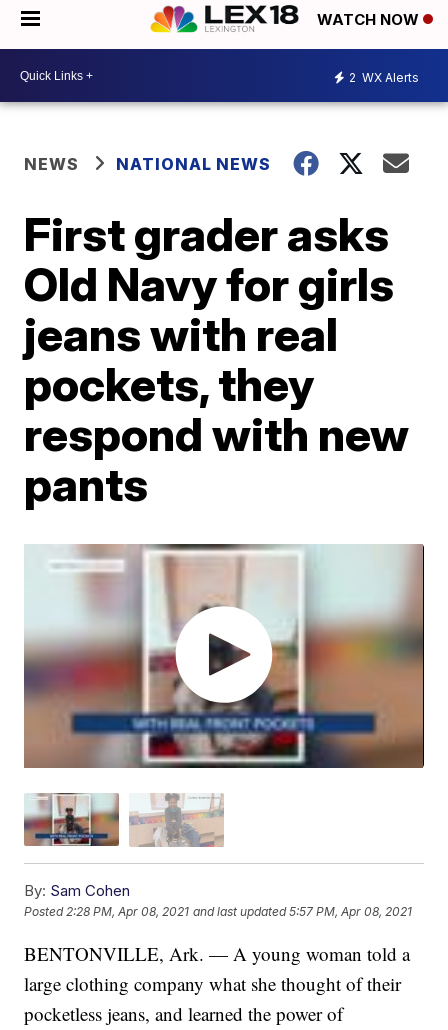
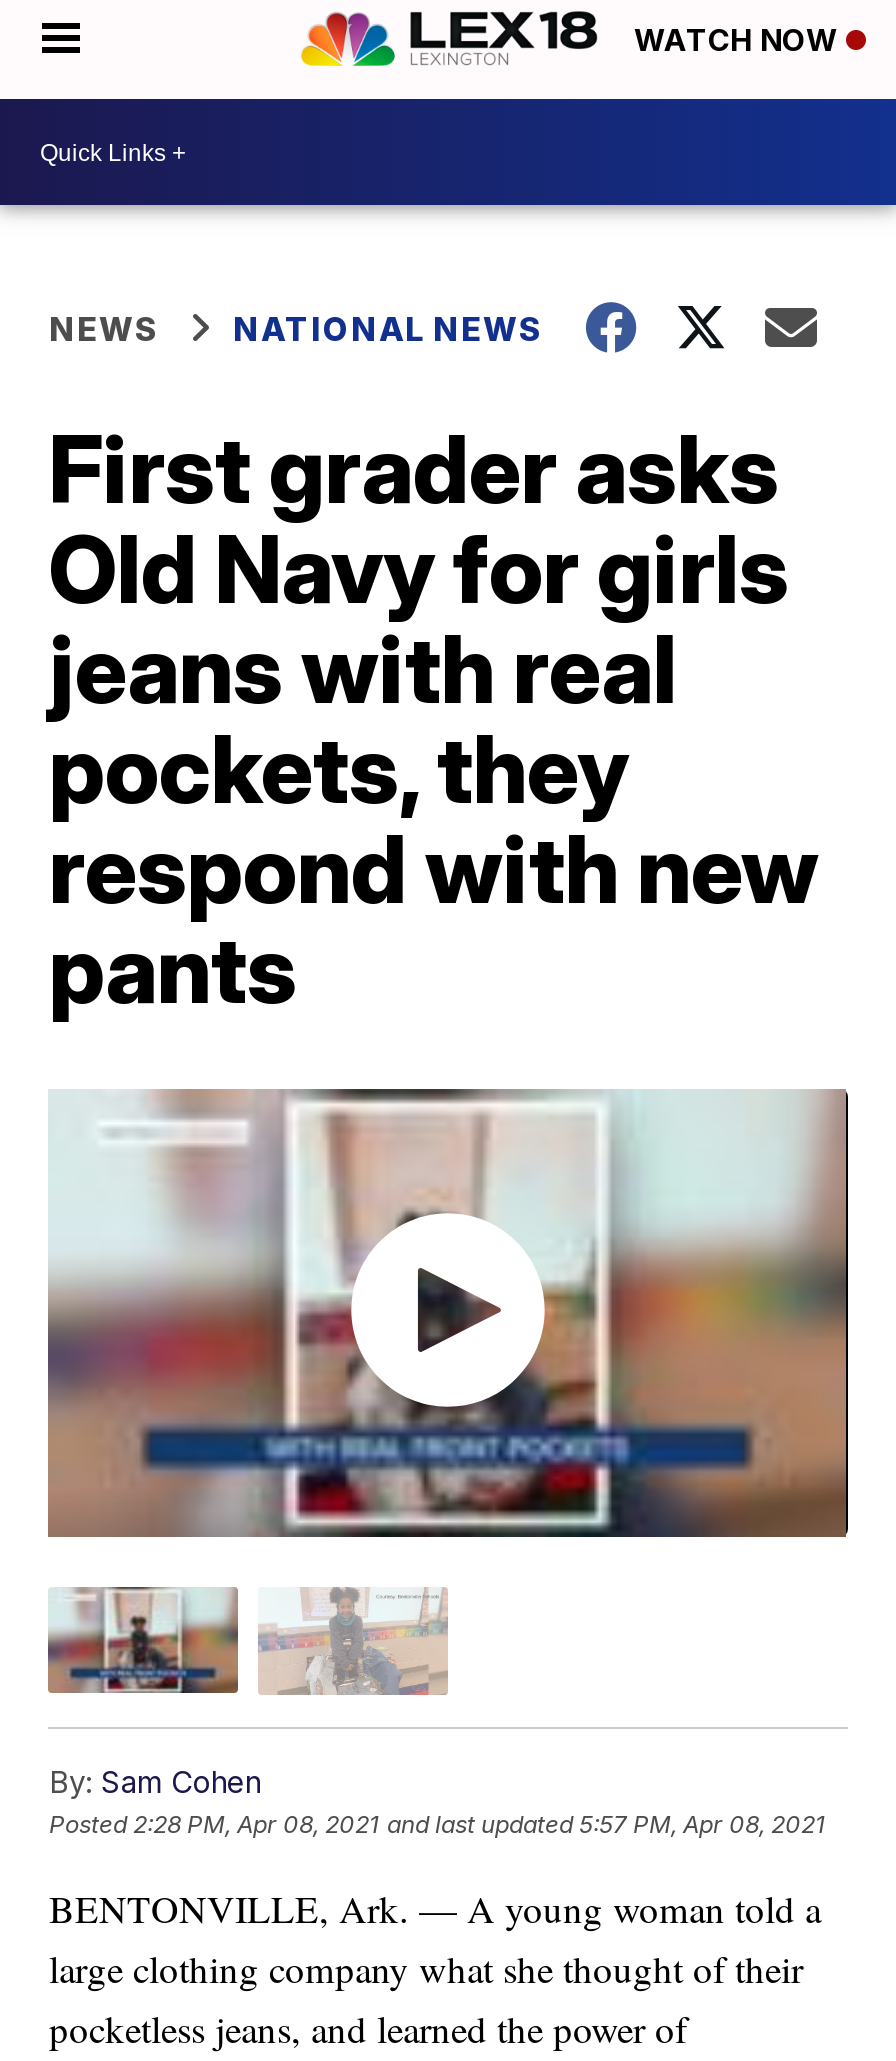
[349,69,419,84] 2 WX Alerts -> none

